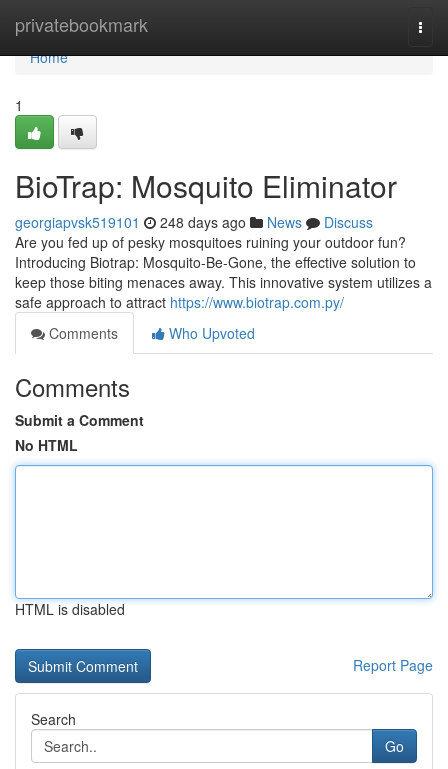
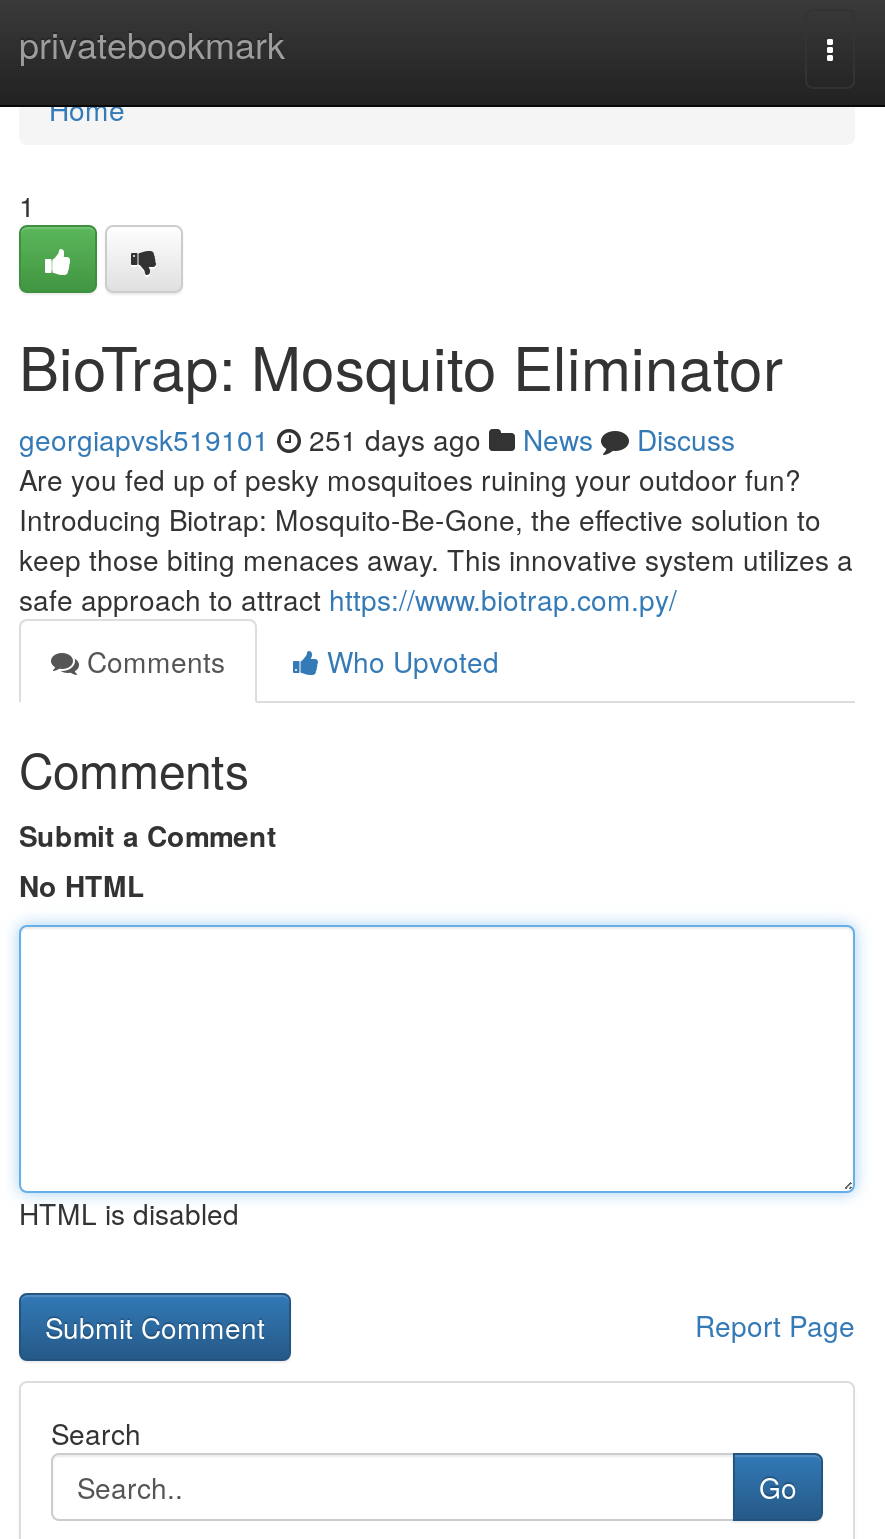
[15,212,373,232] georgiapvsk519101 248 days ago News Discuss -> [19,419,735,459] georgiapvsk519101 251 days ago News Discuss

